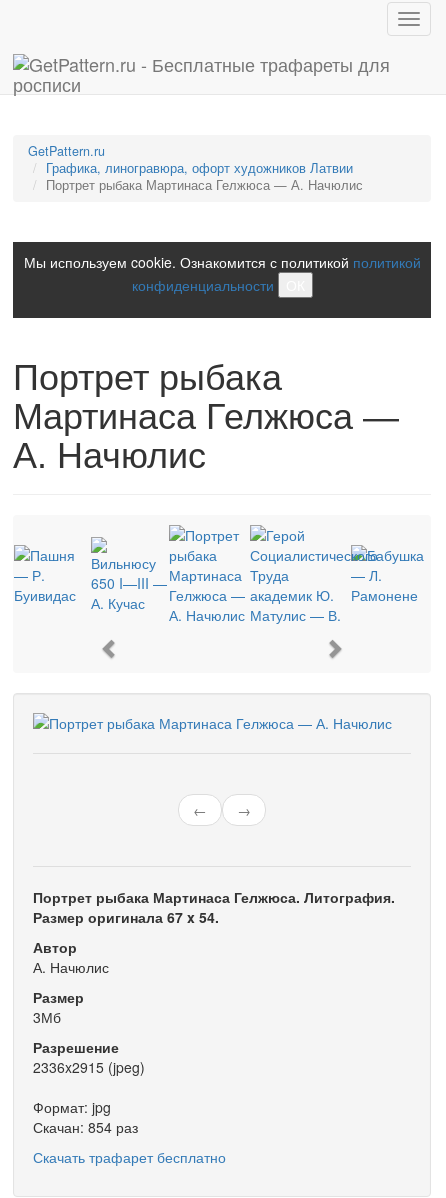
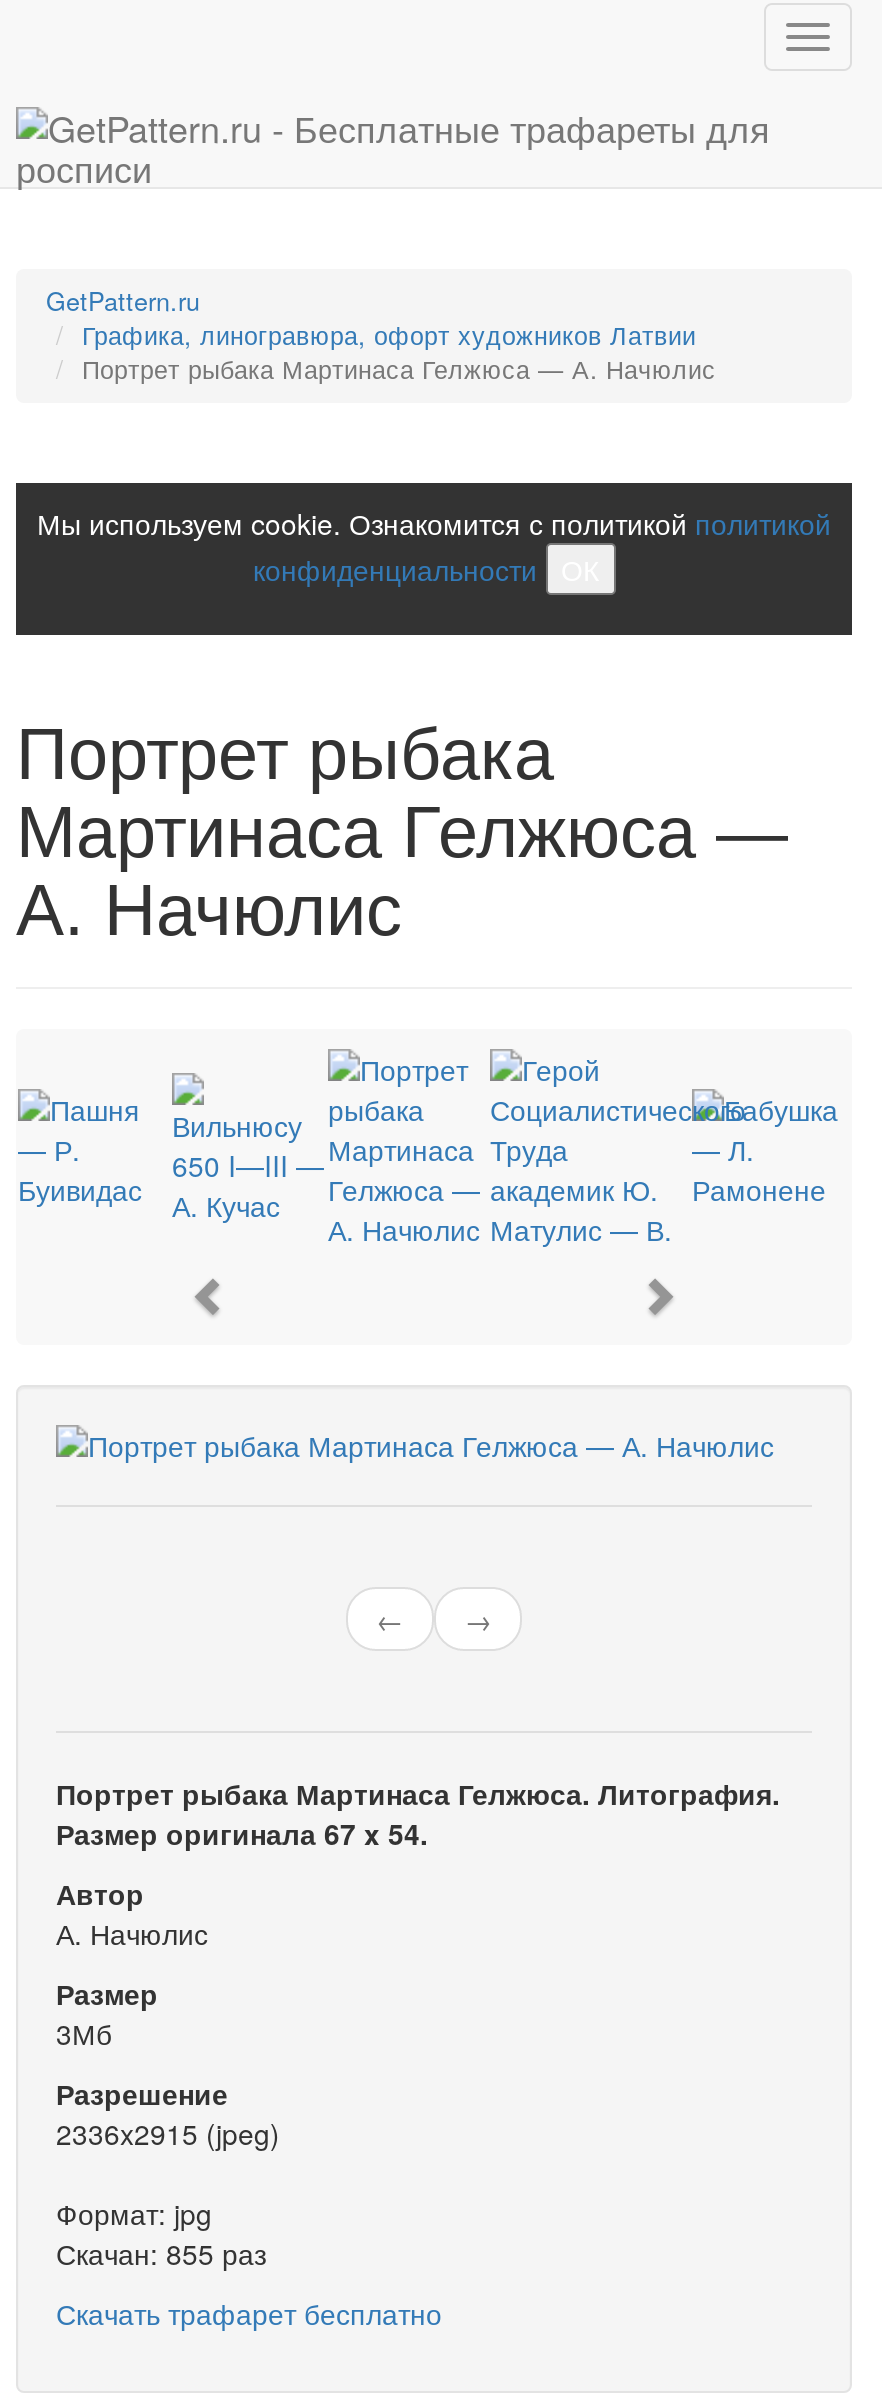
[33,1117,138,1137] Скачан: 854 раз -> [56,2233,266,2273] Скачан: 855 раз

